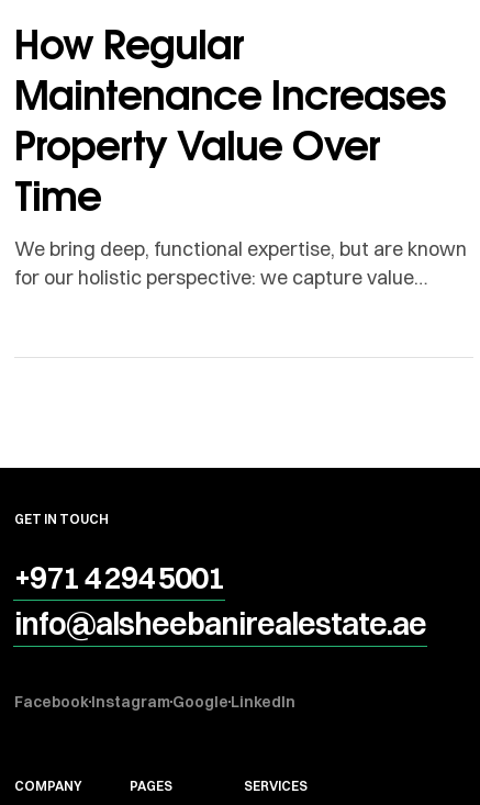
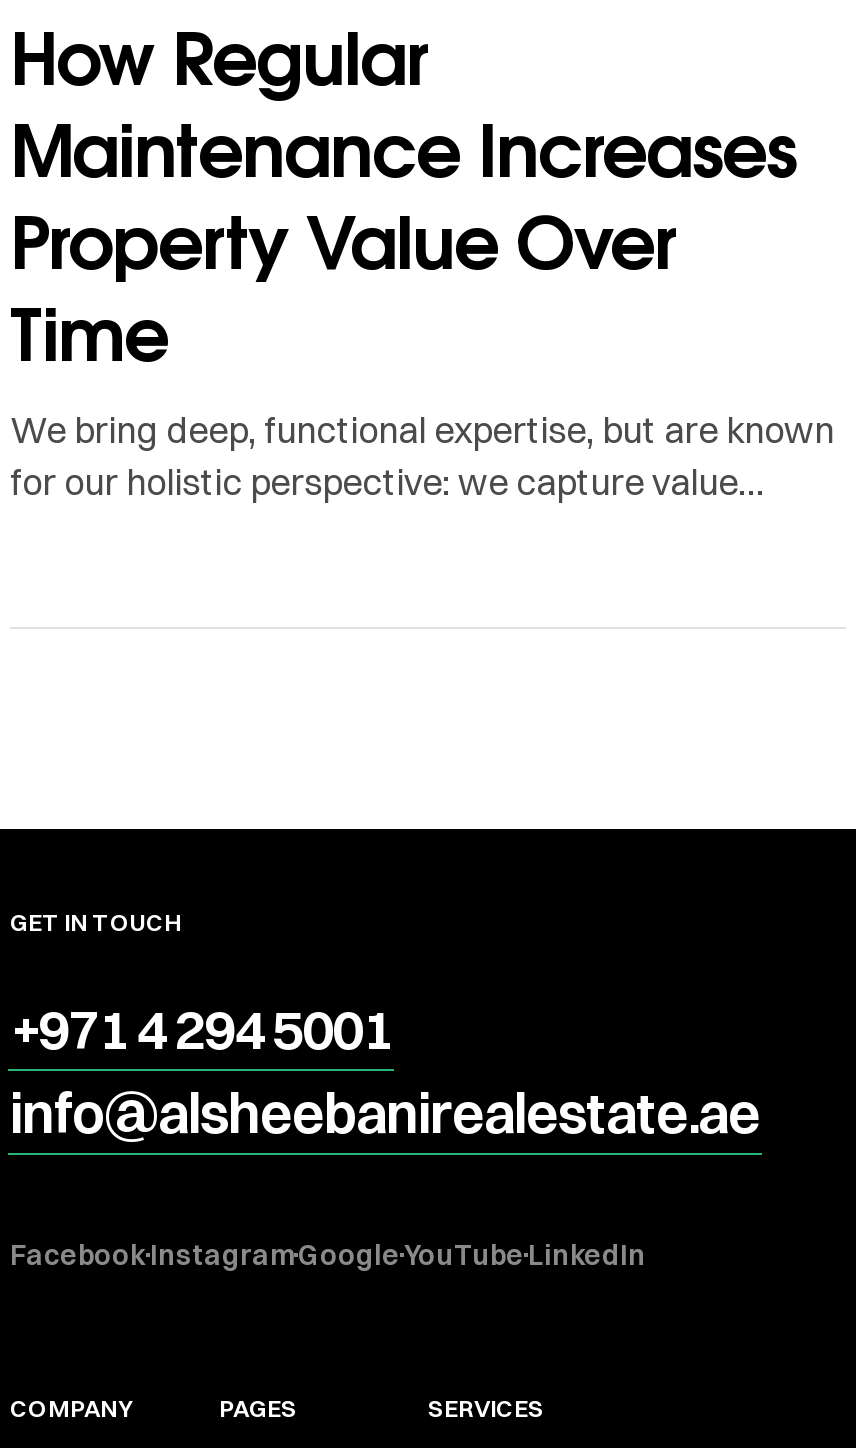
[14,692,295,712] Facebook Instagram Google LinkedIn -> [10,1237,646,1273] Facebook Instagram Google YouTube LinkedIn

